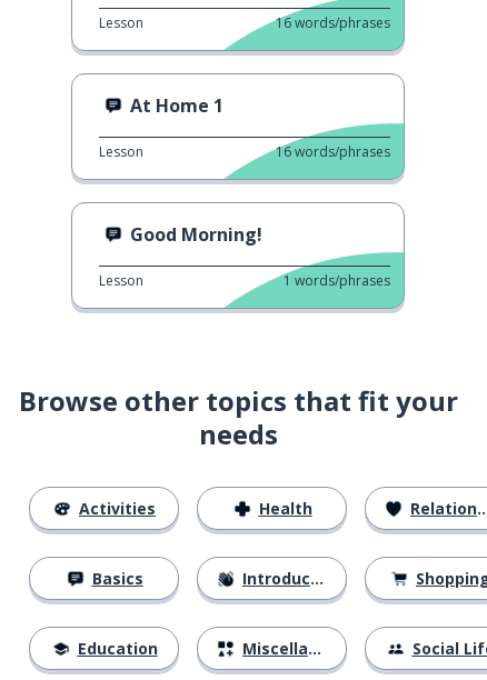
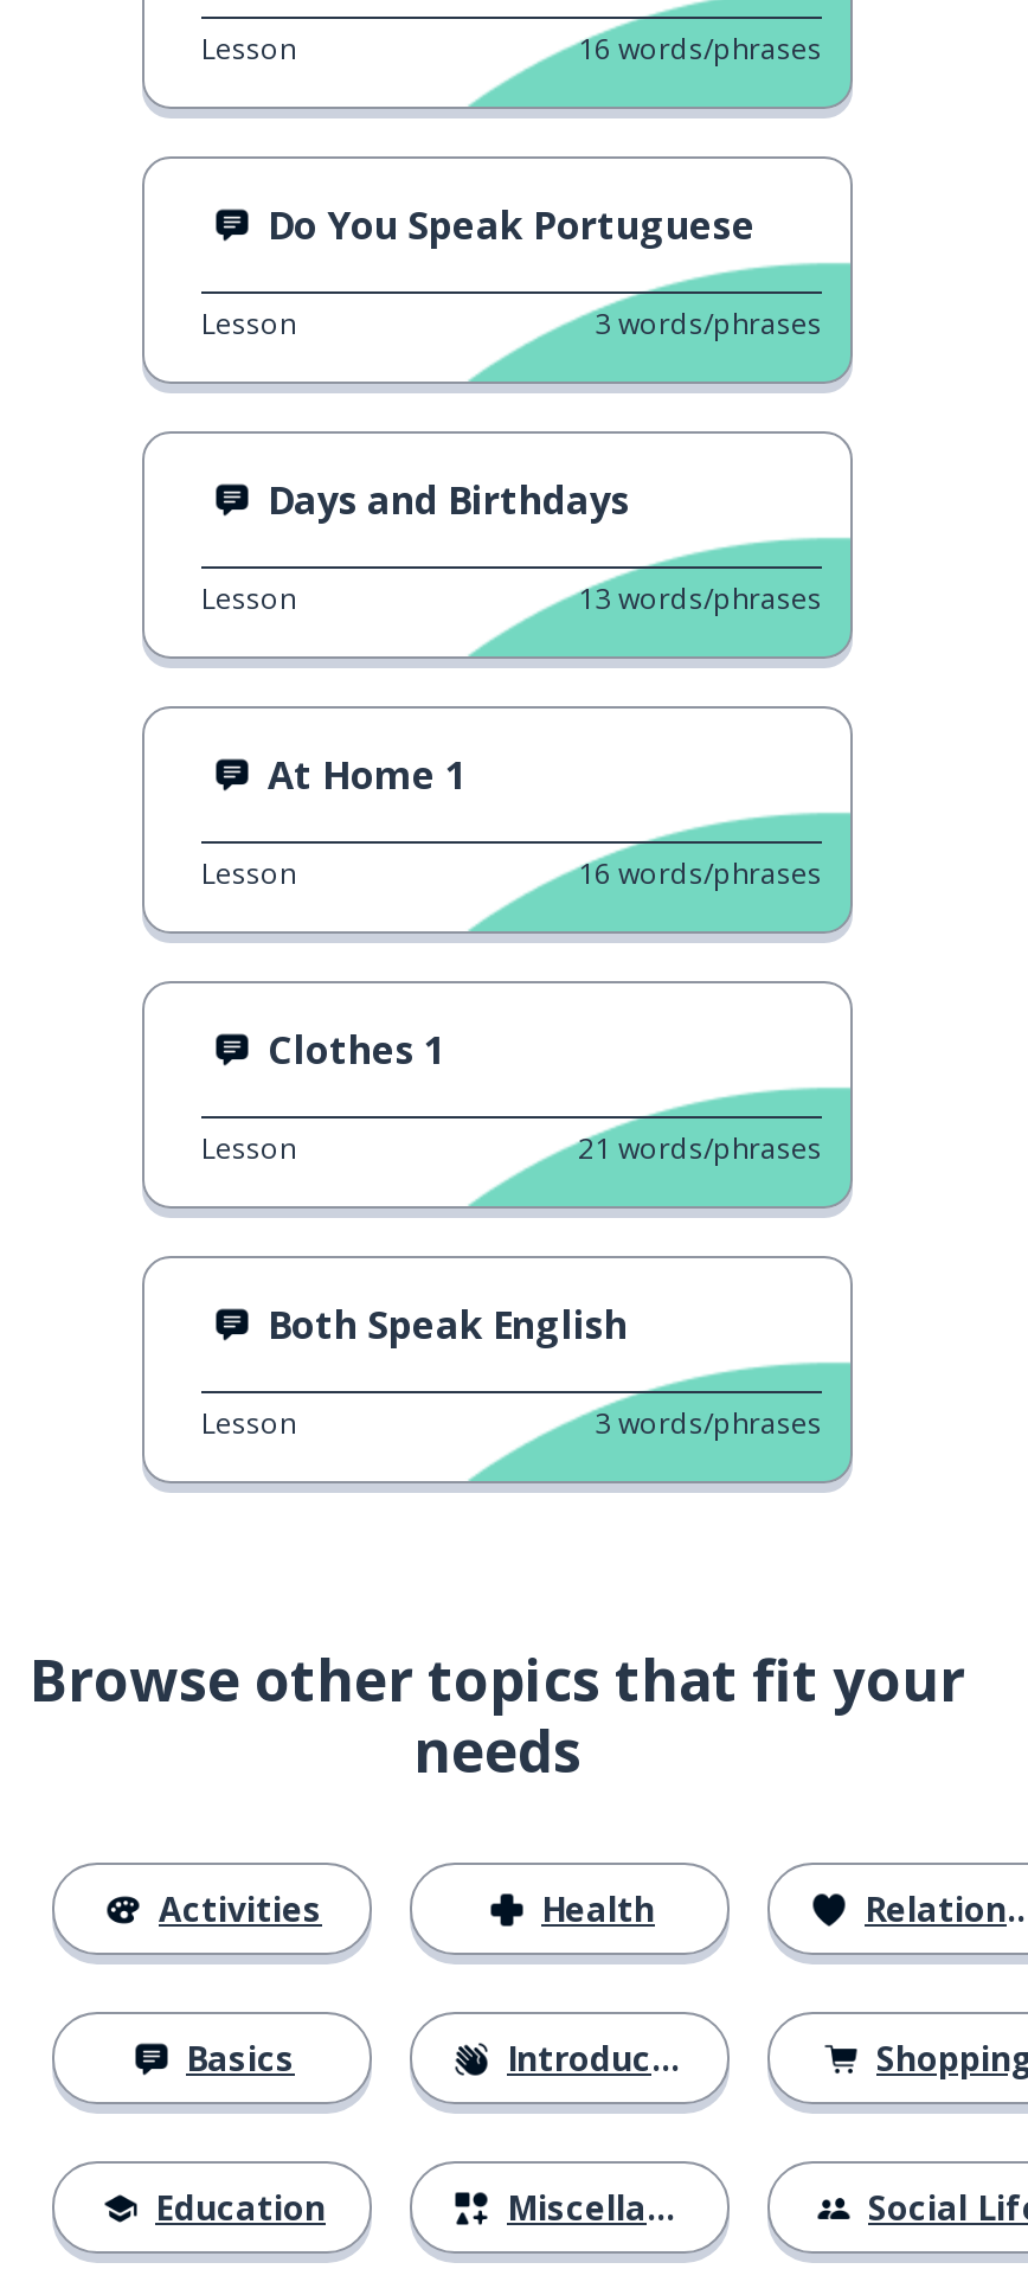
none -> [201,199,822,618] Do You Speak Portuguese | Lesson | 3 words/phrases | Days and Birthdays | Lesson | 13 words/phrases
[130,222,262,246] Good Morning! -> [268,1023,445,1075] Clothes 1
[284,271,390,290] 1 words/phrases -> [201,1128,822,1443] 21 words/phrases | Both Speak English | Lesson | 3 words/phrases

